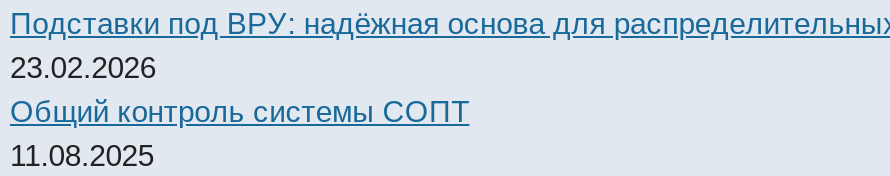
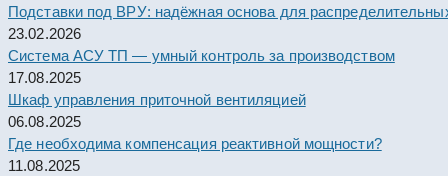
[10,93,469,127] Общий контроль системы СОПТ -> [8,47,395,152] Система АСУ ТП — умный контроль за производством | 17.08.2025 | Шкаф управления приточной вентиляцией | 06.08.2025 | Где необходима компенсация реактивной мощности?

